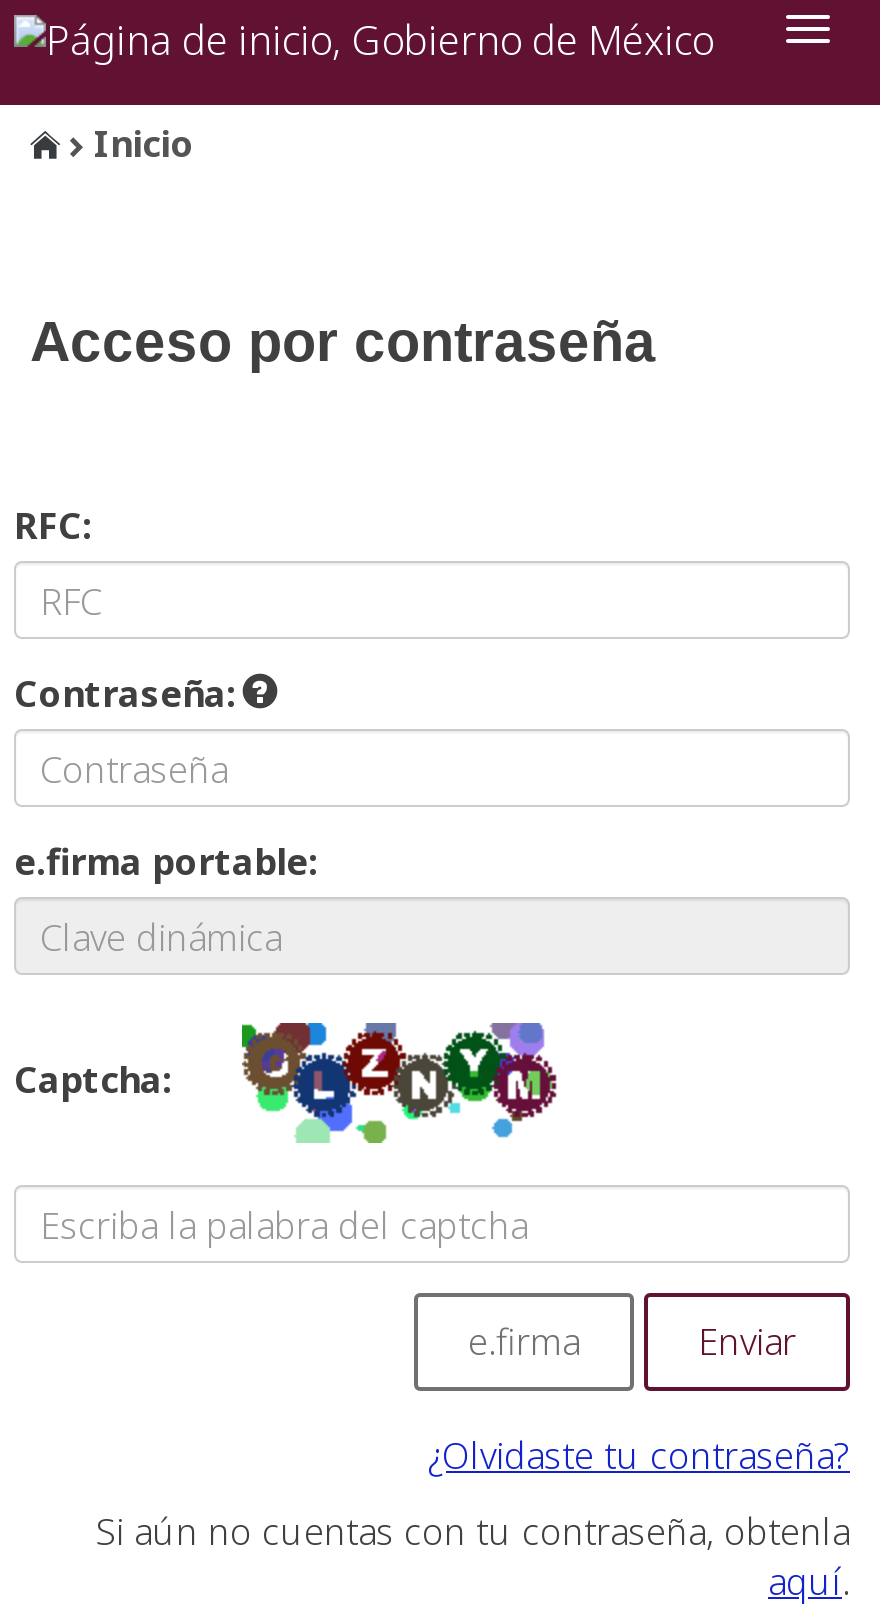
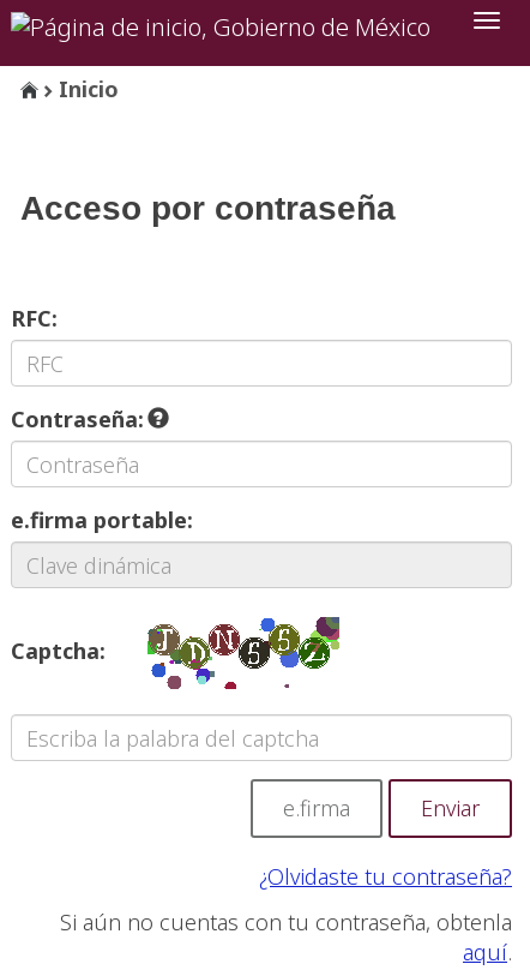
[240,1021,562,1145] [image] -> [146,616,341,690] [image]

